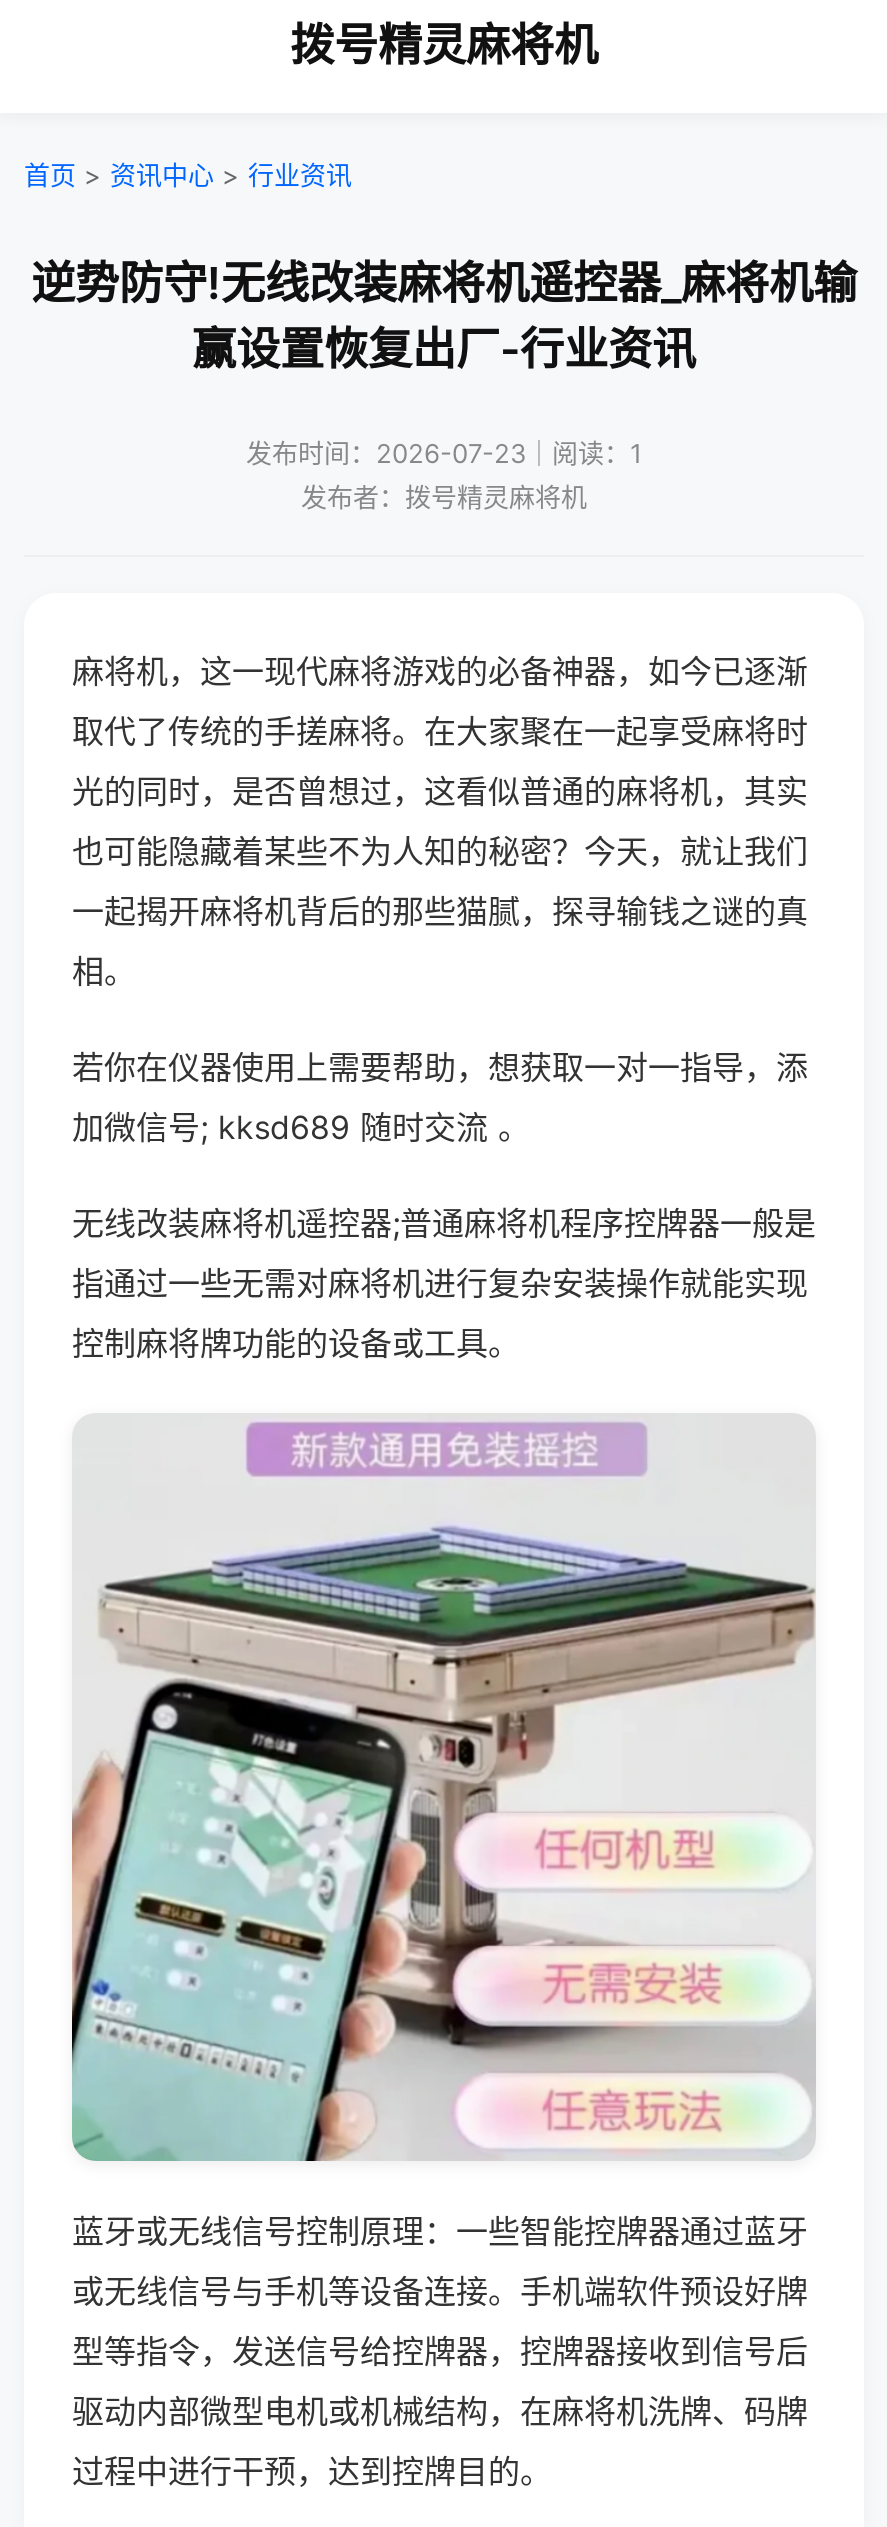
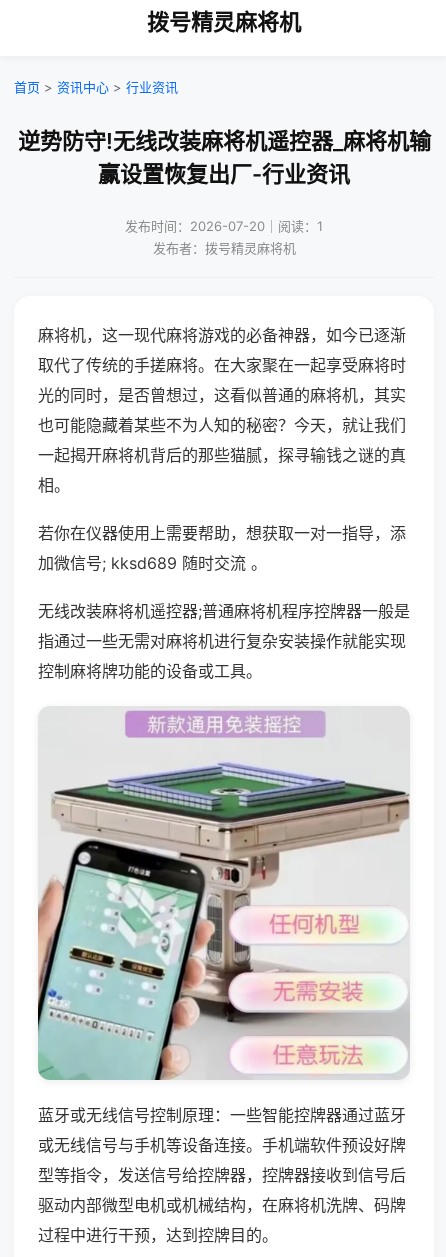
[246,437,642,469] 发布时间：2026-07-23｜阅读：1 -> [125,218,323,234] 发布时间：2026-07-20｜阅读：1

